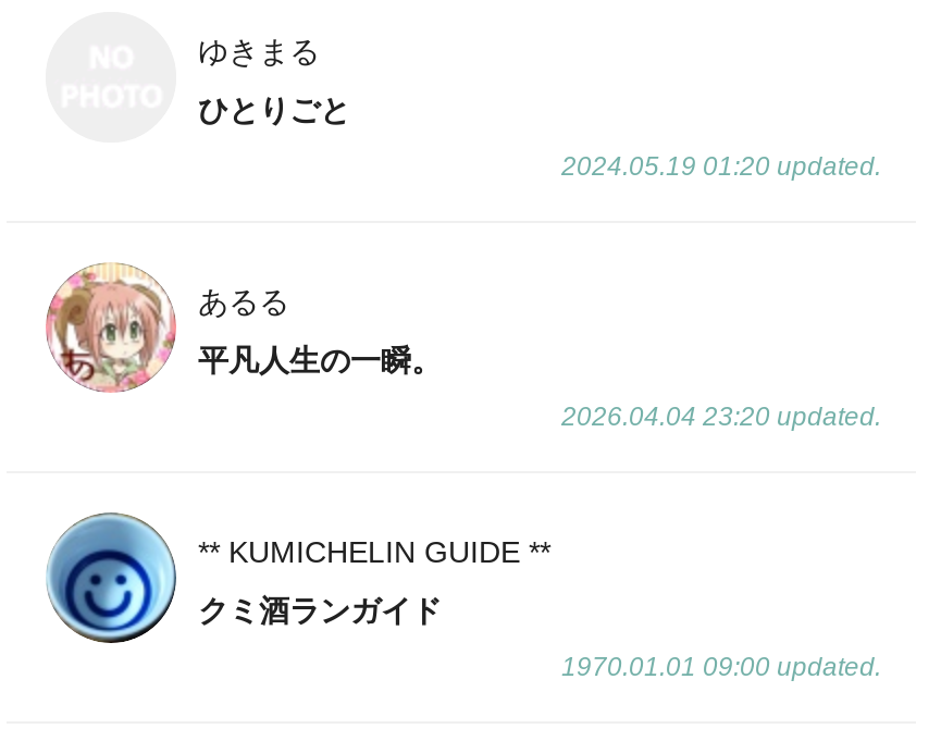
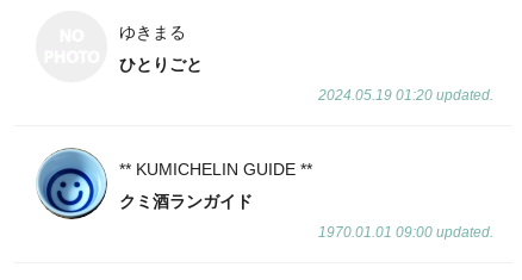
[46,262,881,432] [image] | あるる | 平凡人生の一瞬。 | 2026.04.04 23:20 updated. -> none

